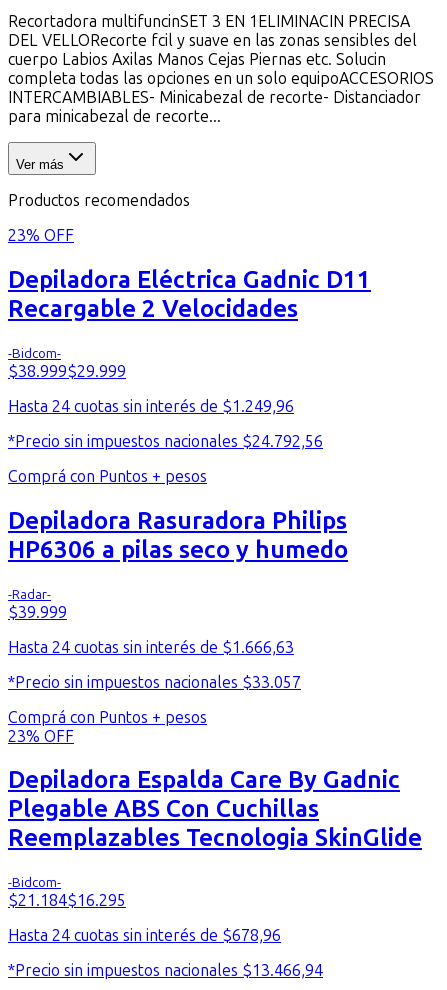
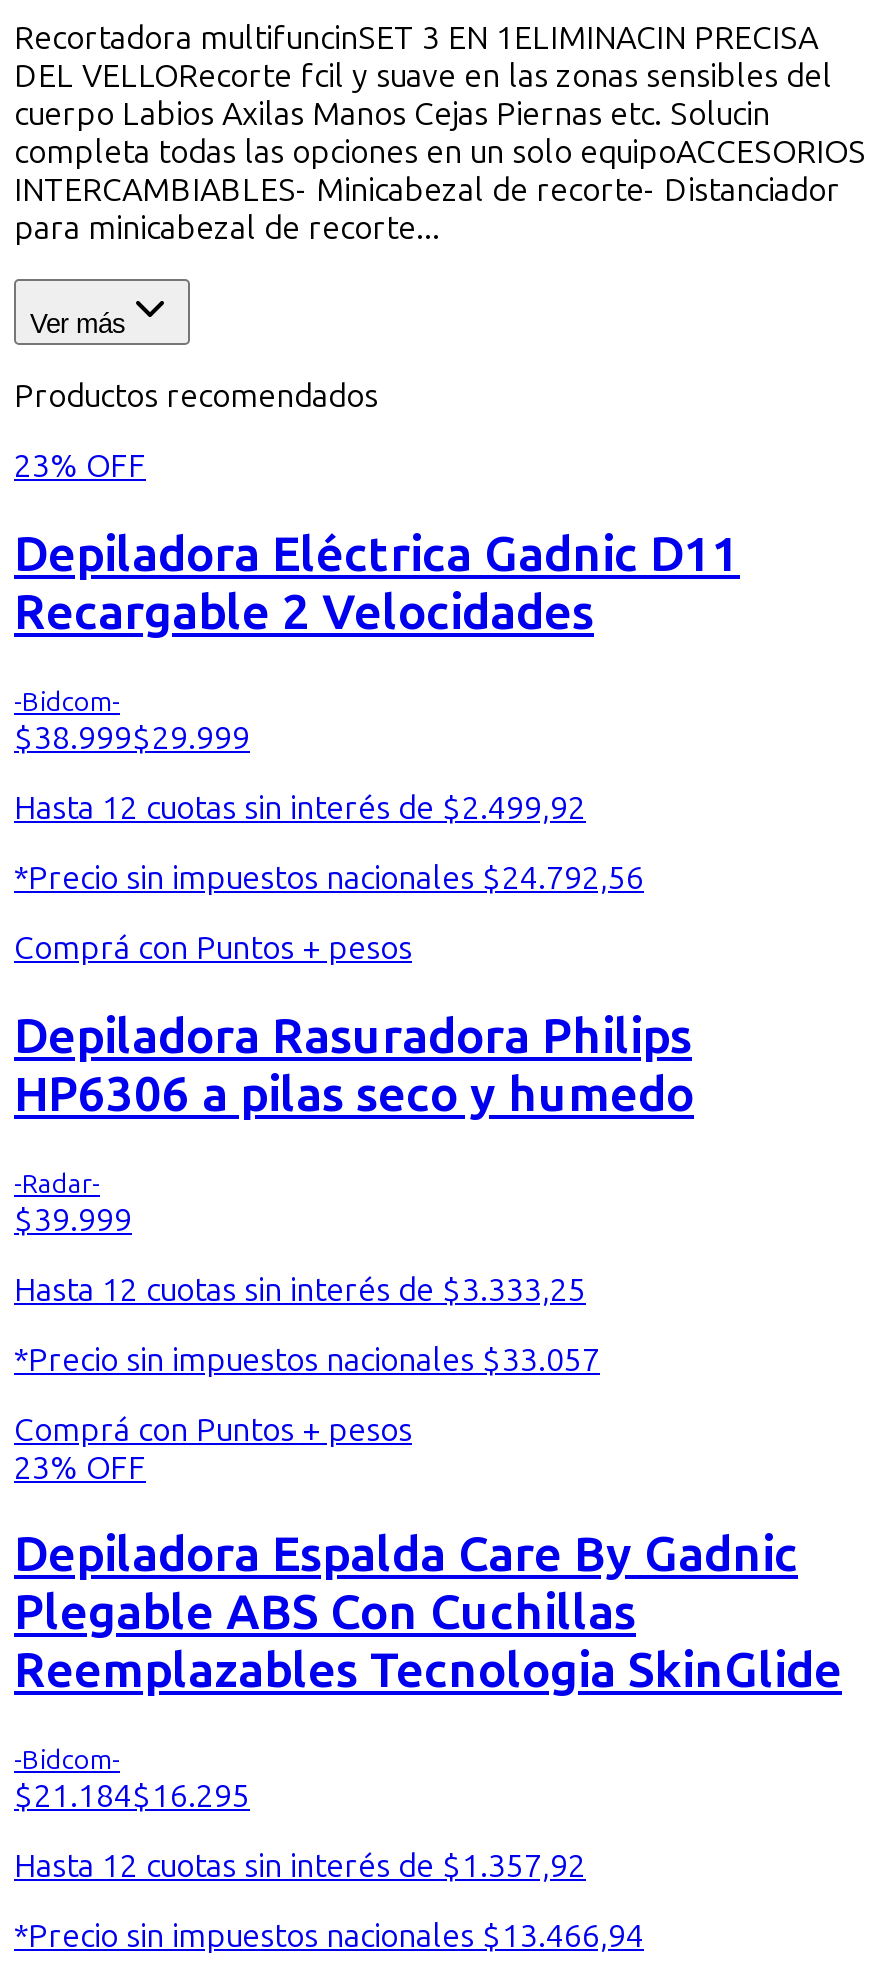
[8,397,294,416] Hasta 24 cuotas sin interés de $1.249,96 -> [14,788,586,826] Hasta 12 cuotas sin interés de $2.499,92
[8,637,294,656] Hasta 24 cuotas sin interés de $1.666,63 -> [14,1270,586,1308] Hasta 12 cuotas sin interés de $3.333,25
[8,926,281,945] Hasta 24 cuotas sin interés de $678,96 -> [14,1848,586,1886] Hasta 12 cuotas sin interés de $1.357,92

